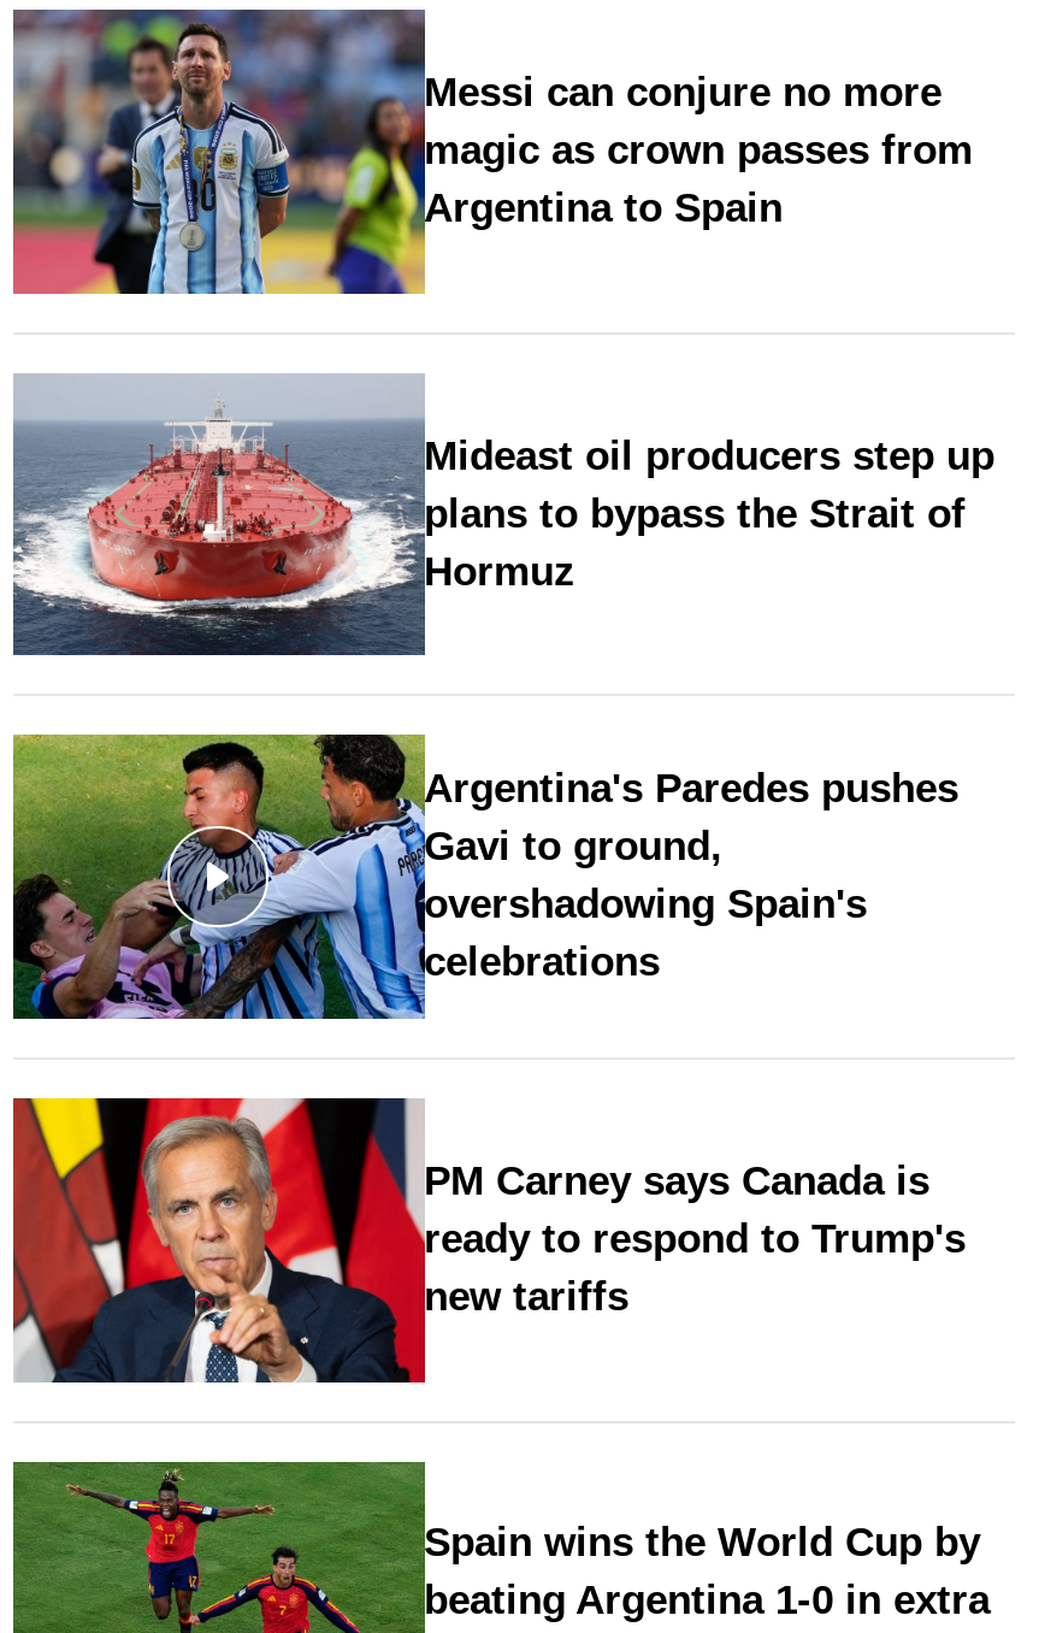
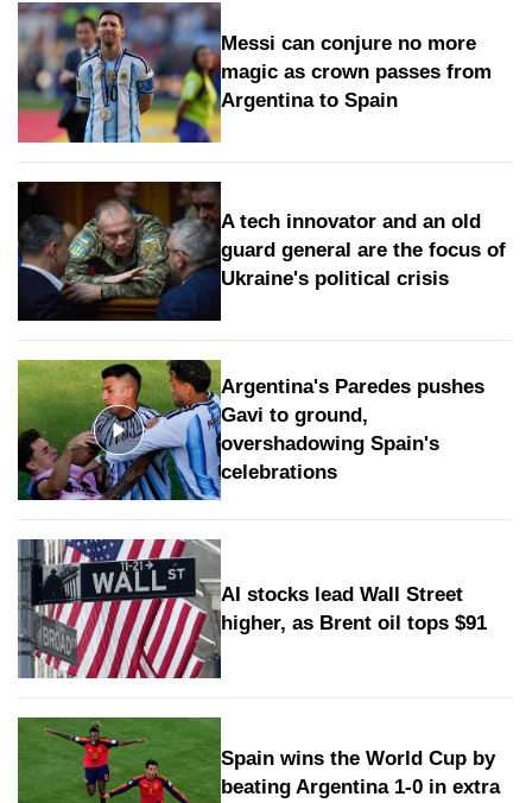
[11,373,994,658] [image] | Mideast oil producers step up | plans to bypass the Strait of | Hormuz -> [17,181,505,322] [image] | A tech innovator and an old | guard general are the focus of | Ukraine's political crisis
[11,1096,966,1385] [image] | PM Carney says Canada is | ready to respond to Trump's | new tariffs -> [17,538,486,679] [image] | AI stocks lead Wall Street | higher, as Brent oil tops $91

